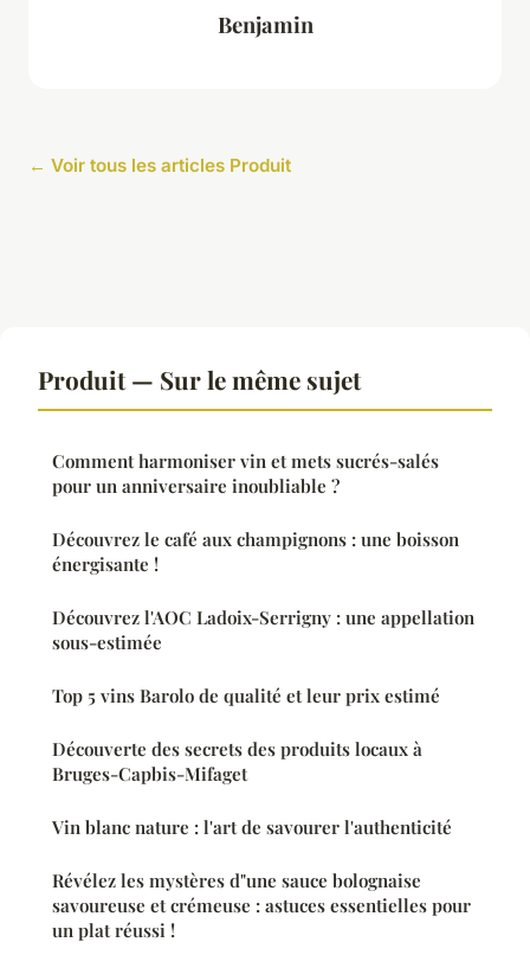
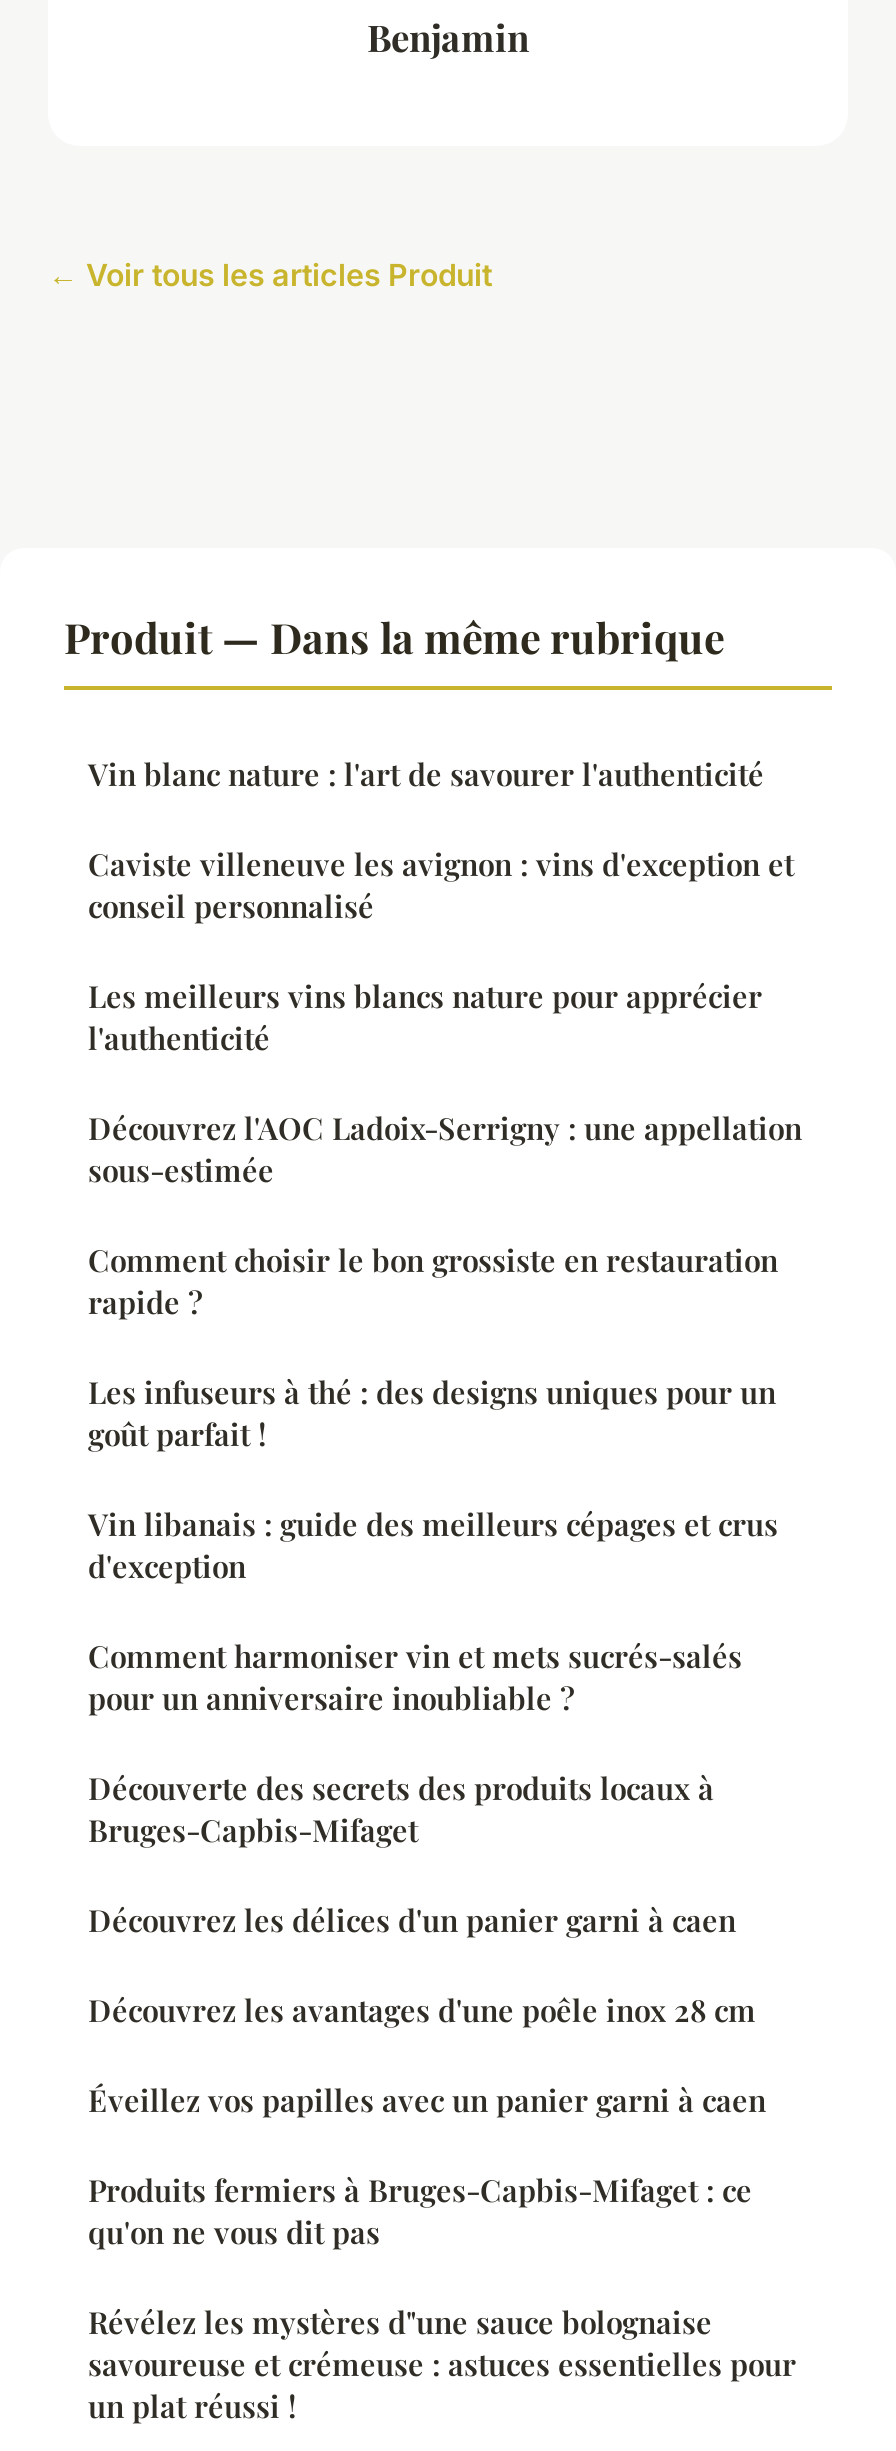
[38,362,361,395] Produit — Sur le même sujet -> [64,607,794,1585] Produit — Dans la même rubrique | Caviste villeneuve les avignon : vins d'exception et | conseil personnalisé | Les meilleurs vins blancs nature pour apprécier | l'authenticité | Comment choisir le bon grossiste en restauration | rapide ? | Les infuseurs à thé : des designs uniques pour un | goût parfait ! | Vin libanais : guide des meilleurs cépages et crus | d'exception
moved [52,448,439,497] -> [88,1635,742,1717]: Comment harmoniser vin et mets sucrés-salés | pour un anniversaire inoubliable ?
[52,527,459,707] Découvrez le café aux champignons : une boisson | énergisante ! | Top 5 vins Barolo de qualité et leur prix estimé -> none
moved [52,605,474,653] -> [88,1107,802,1189]: Découvrez l'AOC Ladoix-Serrigny : une appellation | sous-estimée
none -> [88,1899,766,2251] Découvrez les délices d'un panier garni à caen | Découvrez les avantages d'une poêle inox 28 cm | Éveillez vos papilles avec un panier garni à caen | Produits fermiers à Bruges-Capbis-Mifaget : ce | qu'on ne vous dit pas
moved [52,815,452,838] -> [88,753,764,793]: Vin blanc nature : l'art de savourer l'authenticité

